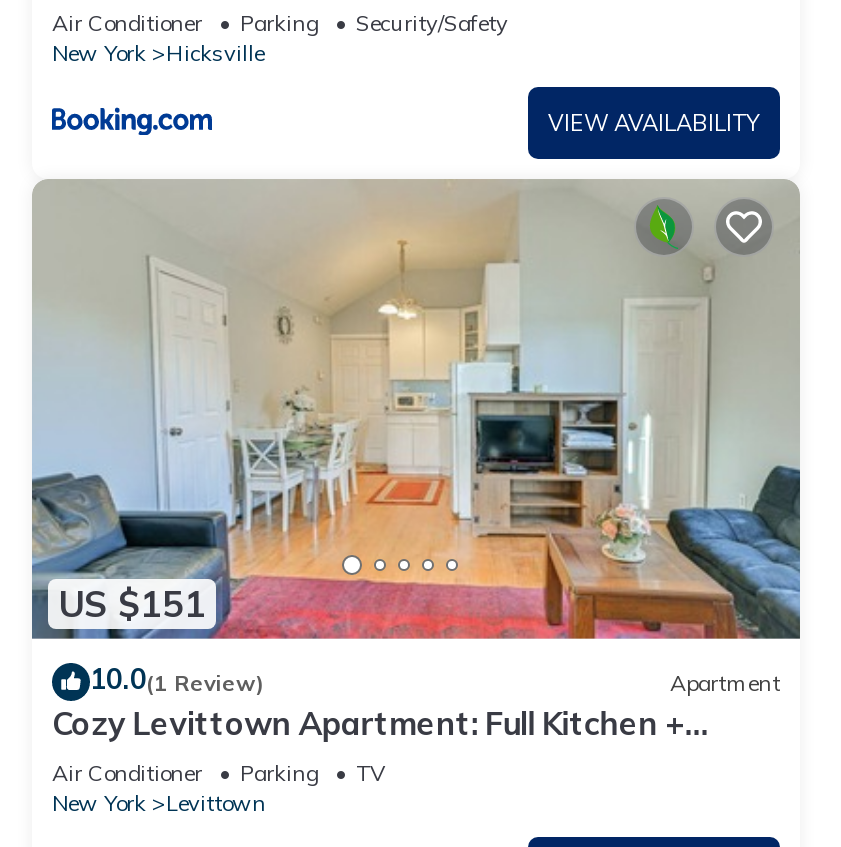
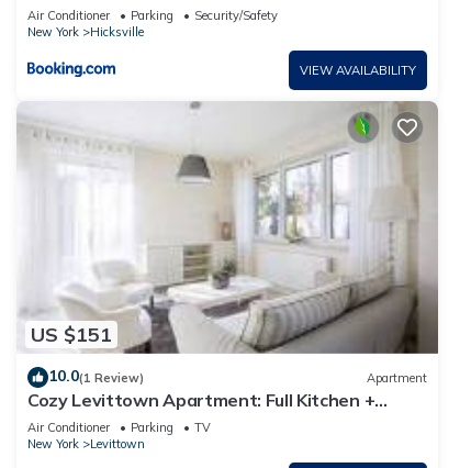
[30,179,802,641] [image] -> [16,102,439,355] [image]

